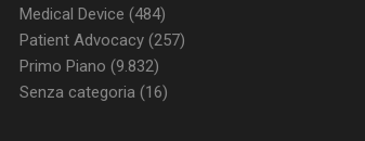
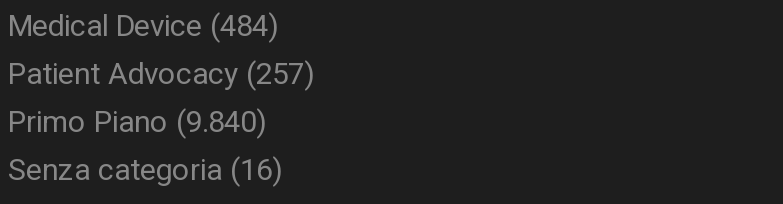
[20,57,160,76] Primo Piano (9.832) -> [8,104,266,140] Primo Piano (9.840)

